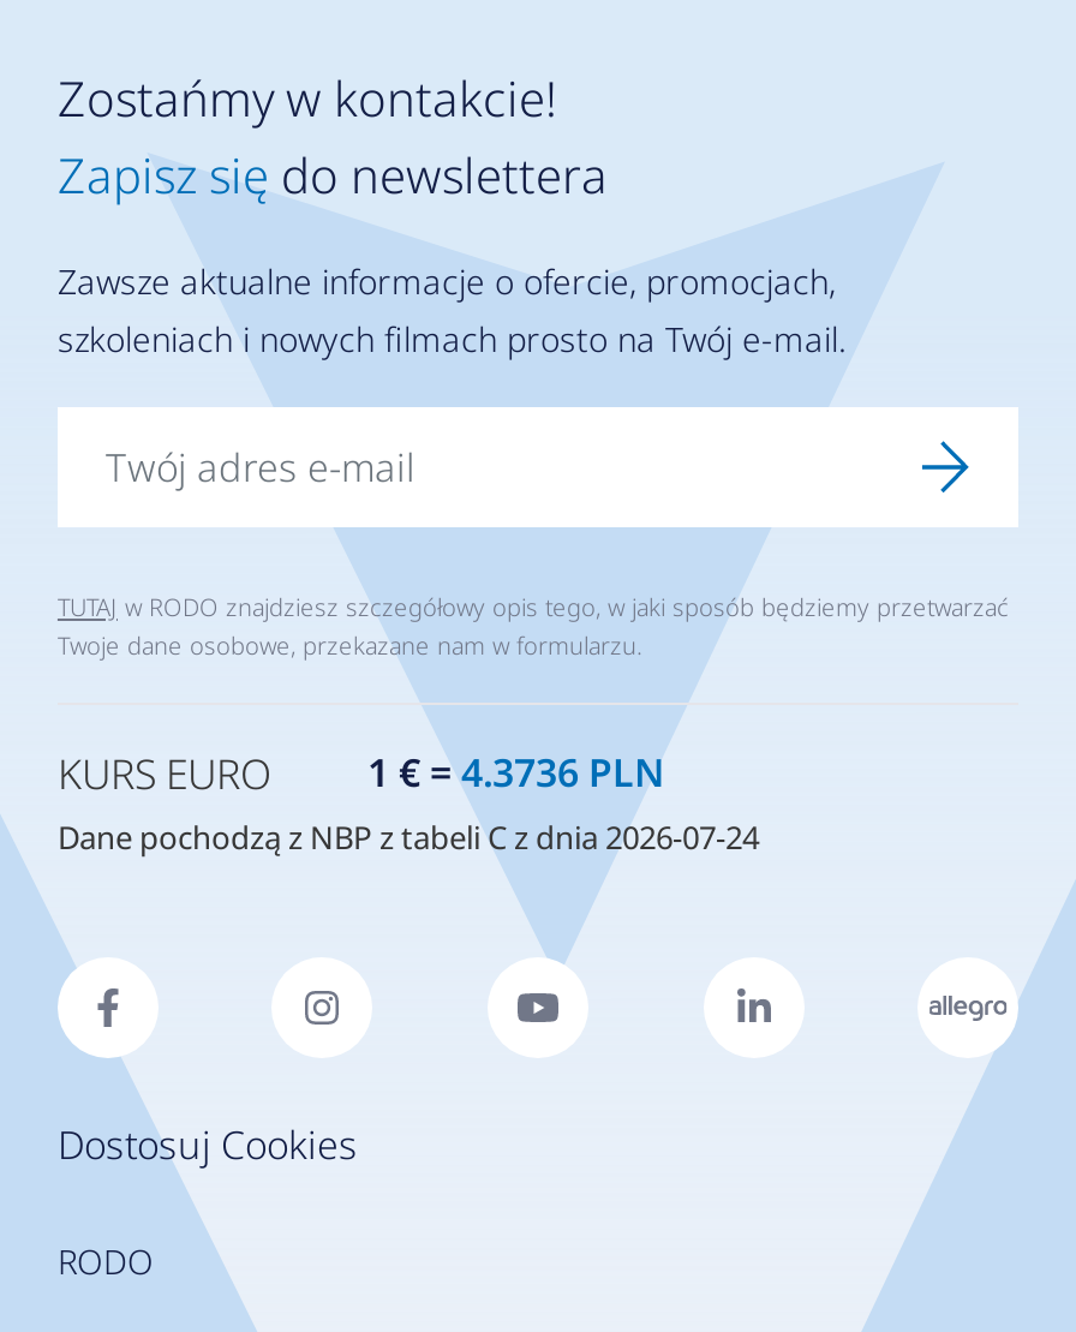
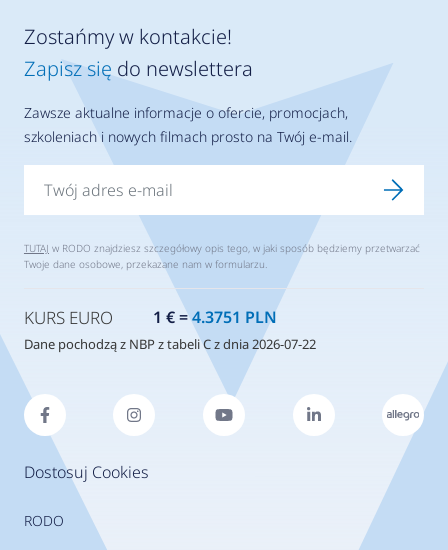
[58,747,665,802] KURS EURO 1 € = 4.3736 PLN -> [24,306,277,329] KURS EURO 1 € = 4.3751 PLN
[58,816,759,860] Dane pochodzą z NBP z tabeli C z dnia 2026-07-24 -> [24,335,316,353] Dane pochodzą z NBP z tabeli C z dnia 2026-07-22

